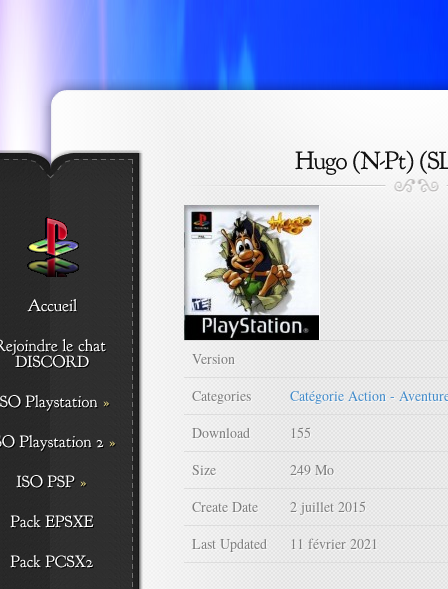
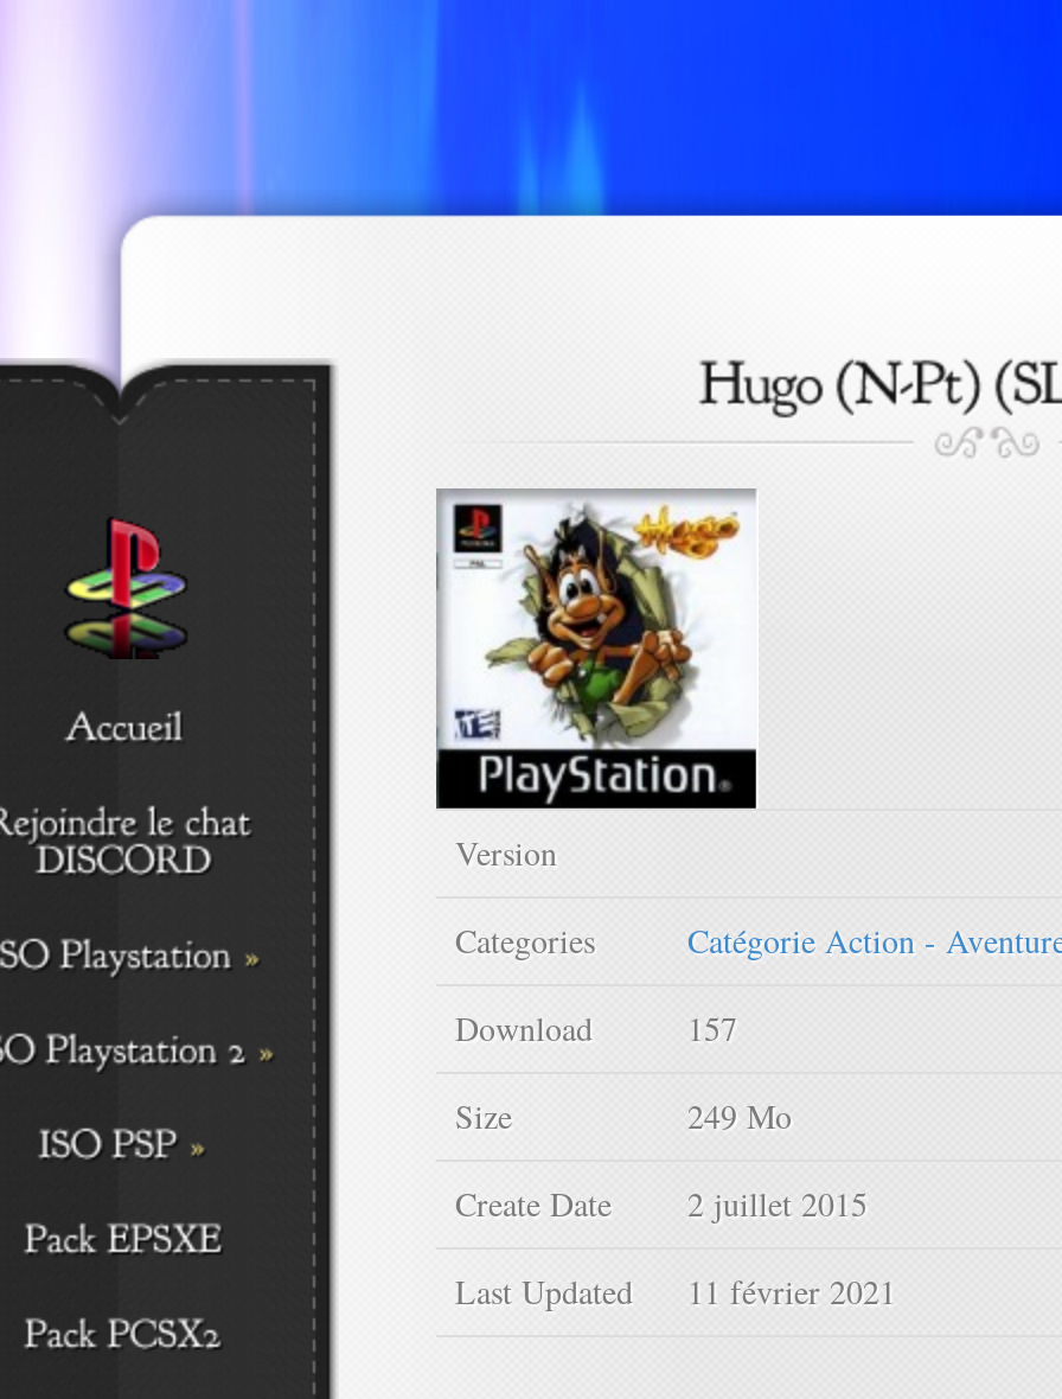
[290,423,311,442] 155 -> [687,1005,737,1050] 157

